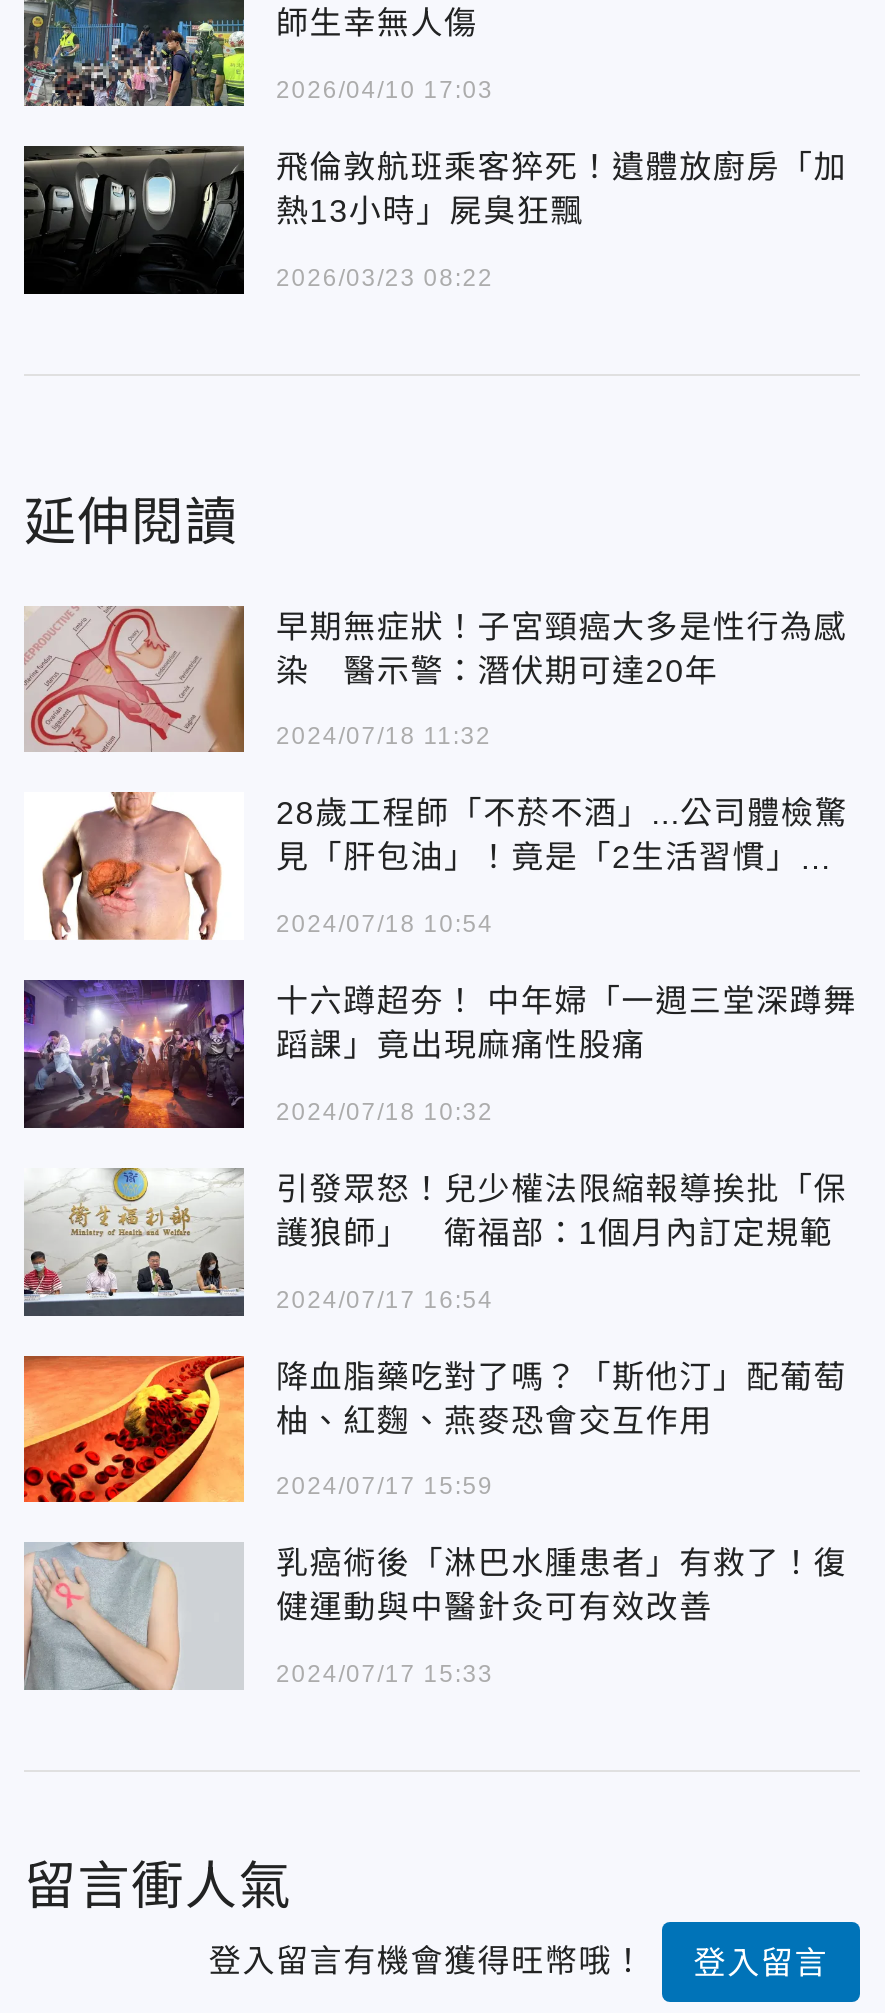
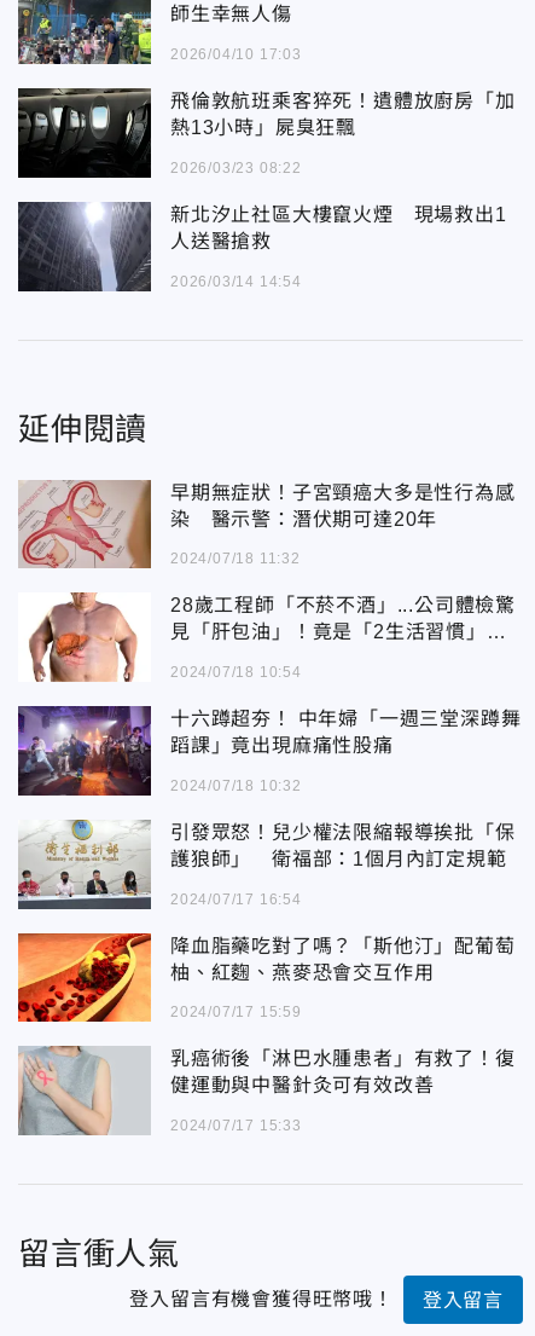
none -> [19,202,507,293] [image] | 新北汐止社區大樓竄火煙 現場救出1 | 人送醫搶救 | 2026/03/14 14:54

